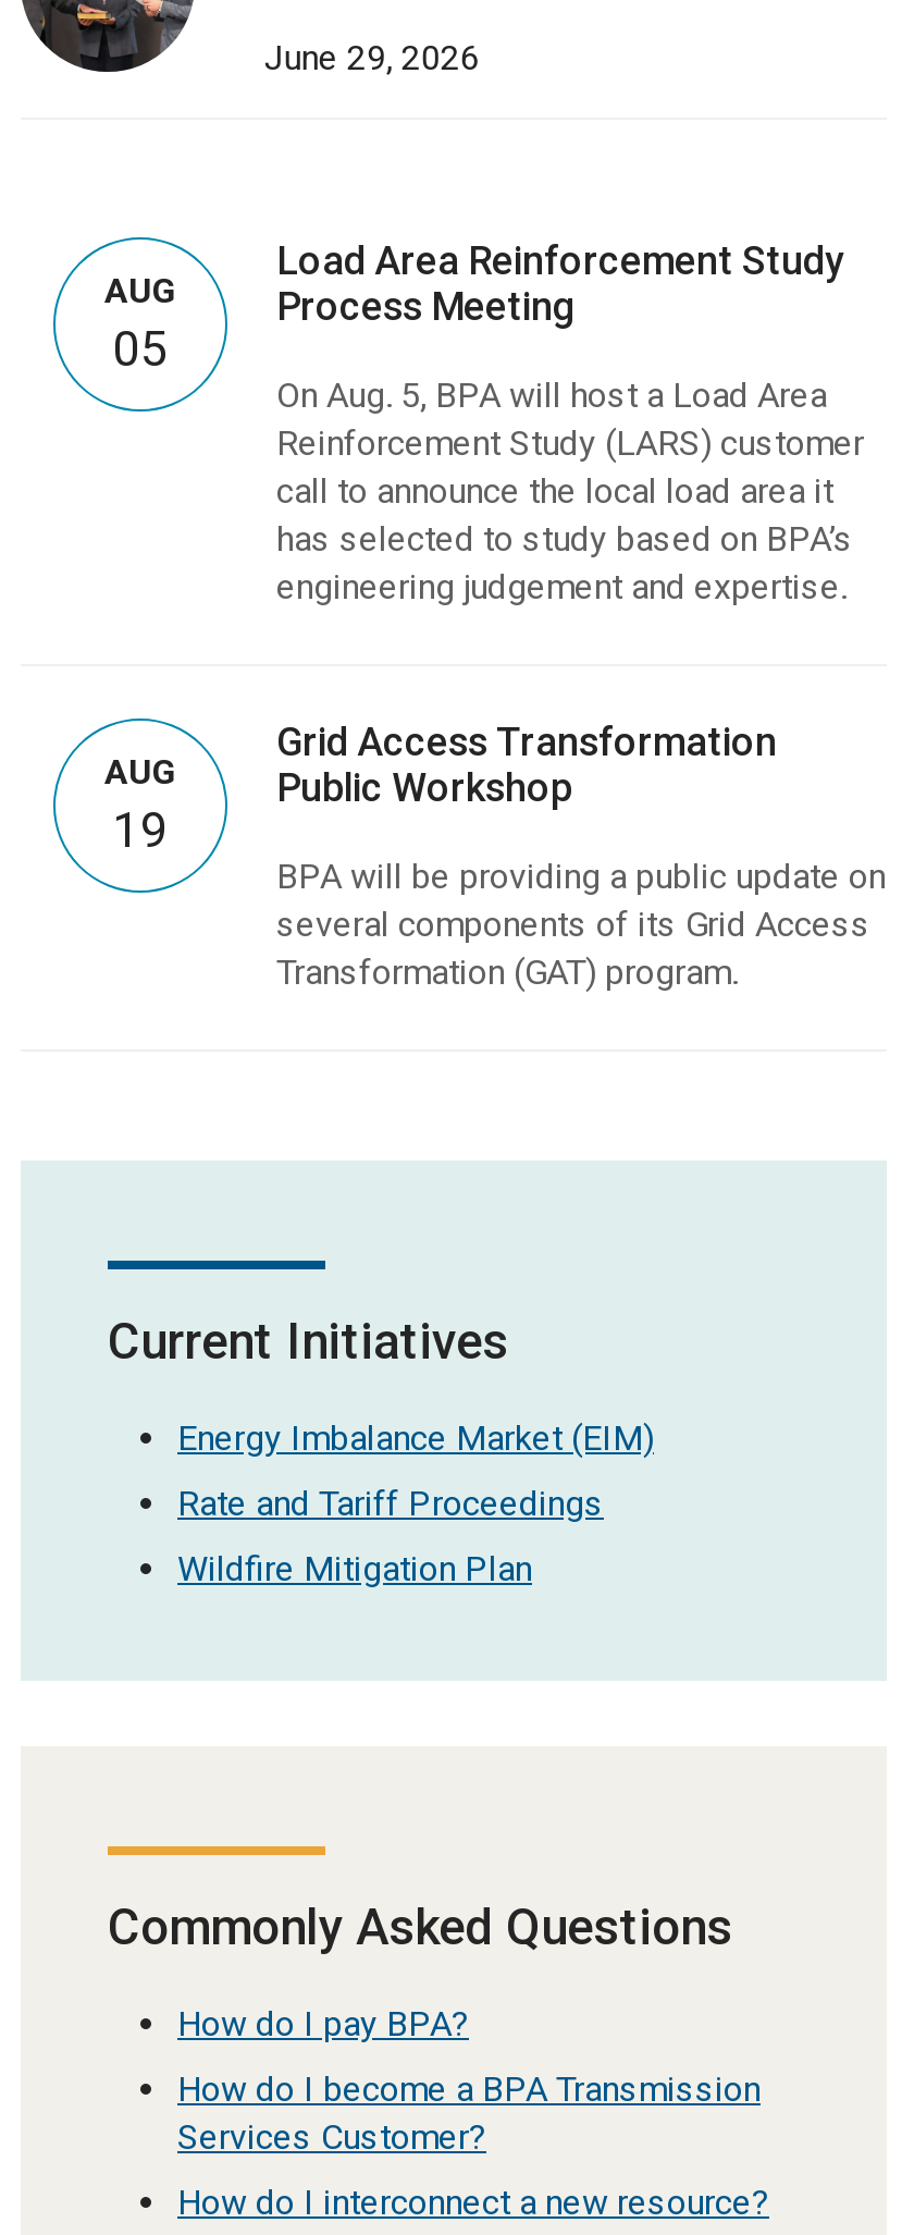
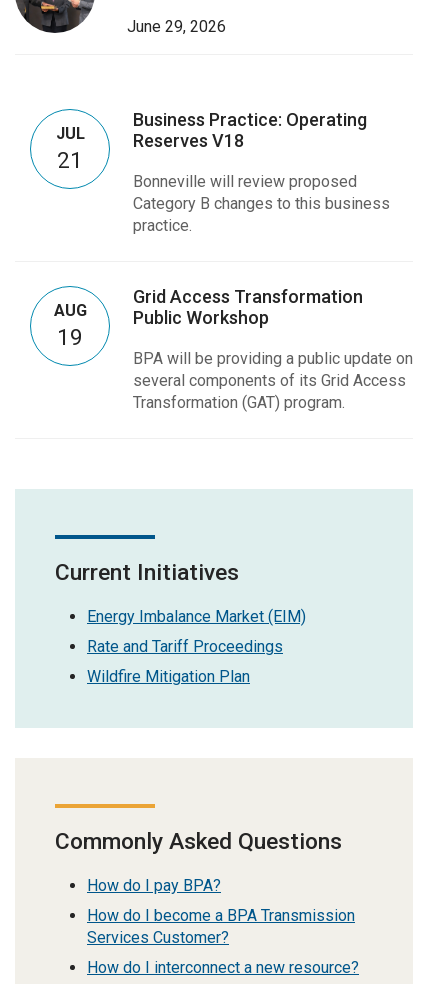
[276,238,844,329] Load Area Reinforcement Study | Process Meeting -> [132,109,366,151] Business Practice: Operating | Reserves V18
[104,270,176,376] AUG | 05 -> [55,124,84,173] JUL | 21
[276,375,864,608] On Aug. 5, BPA will host a Load Area | Reinforcement Study (LARS) customer | call to announce the local load area it | has selected to study based on BPA’s | engineering judgement and expertise. -> [132,172,389,235] Bonneville will review proposed | Category B changes to this business | practice.

